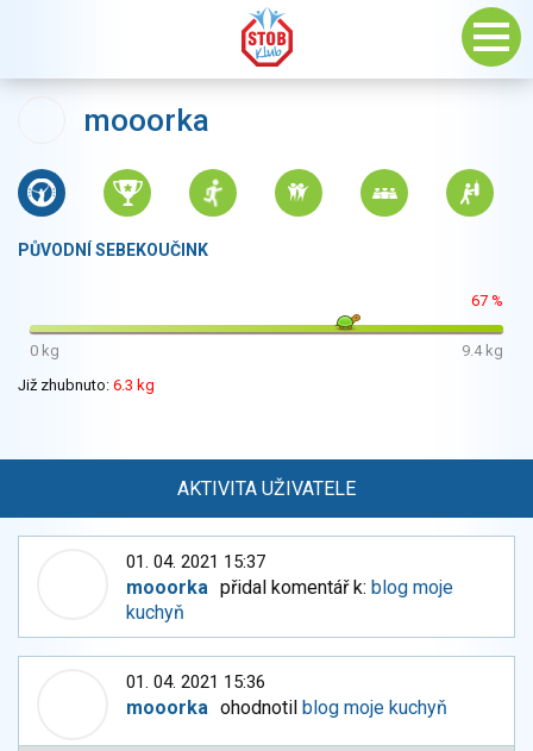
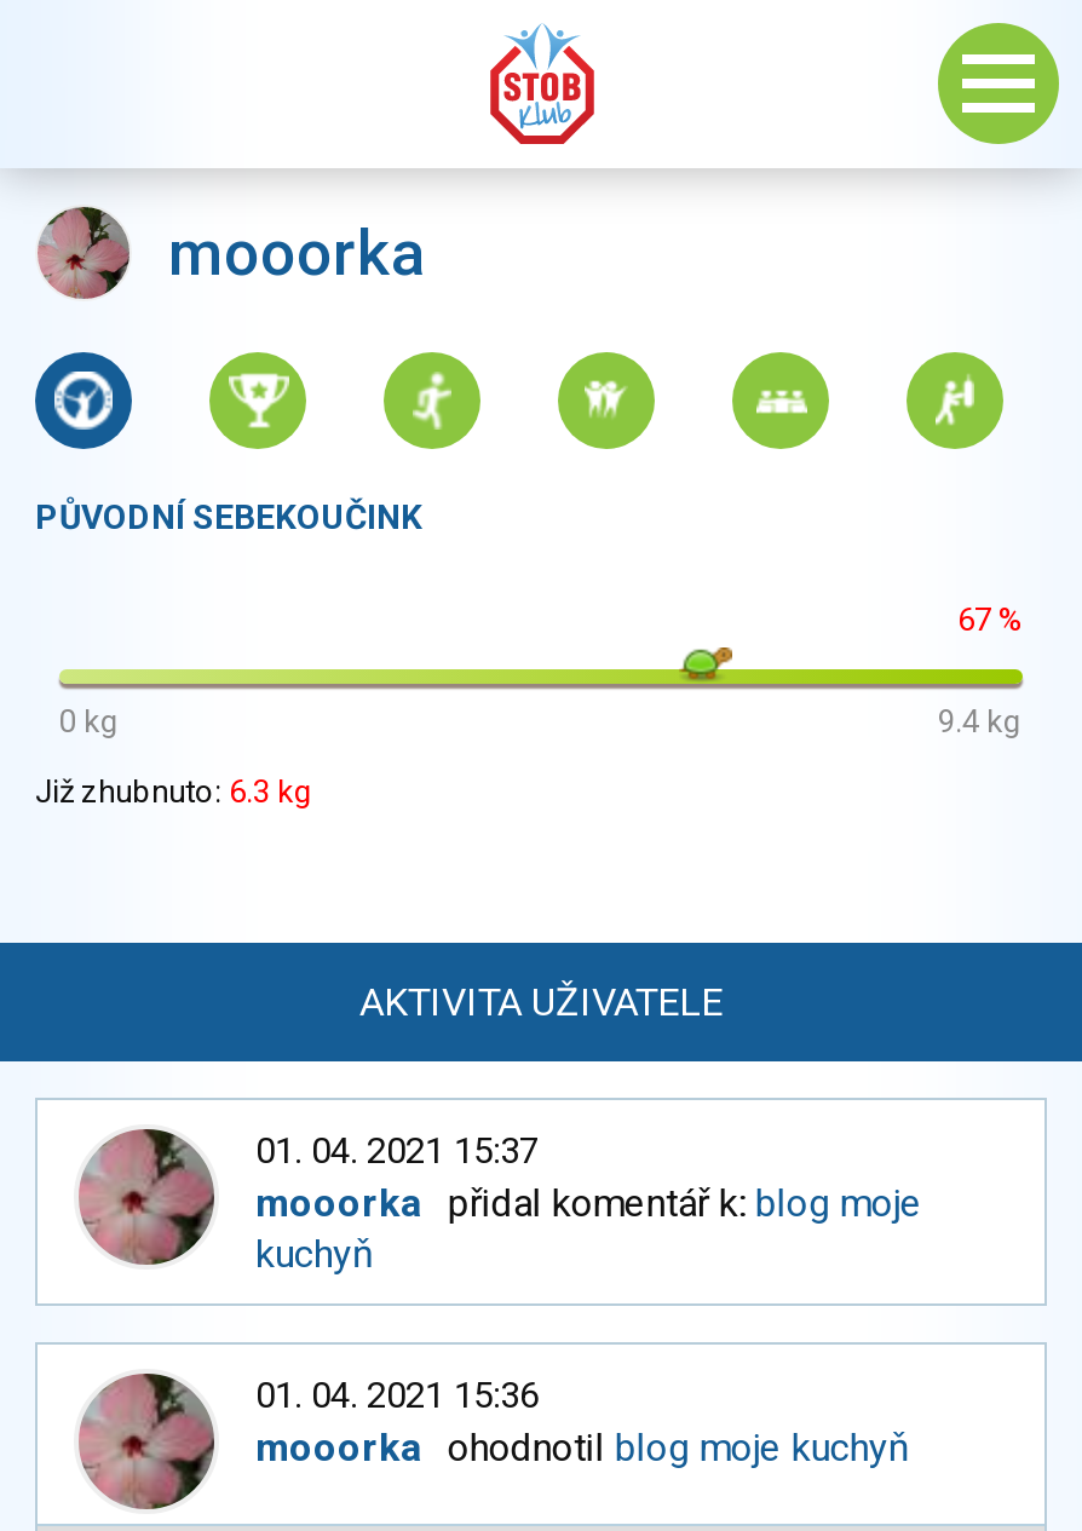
none -> [35,205,132,301] [image]
none -> [76,1127,217,1267] [image]
none -> [76,1371,217,1512] [image]

